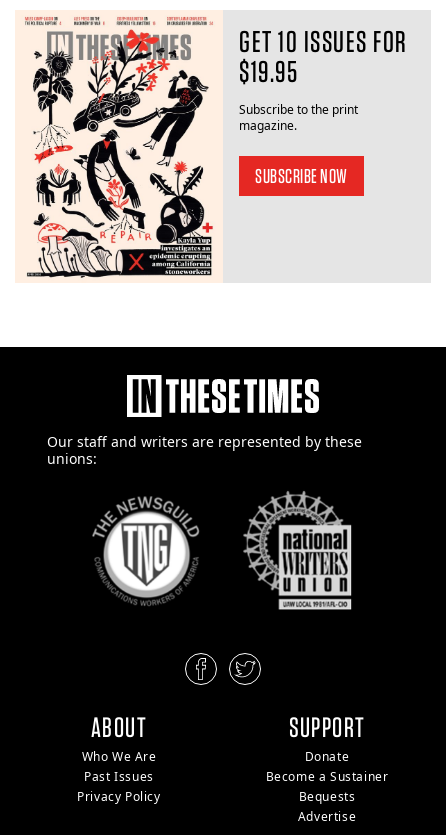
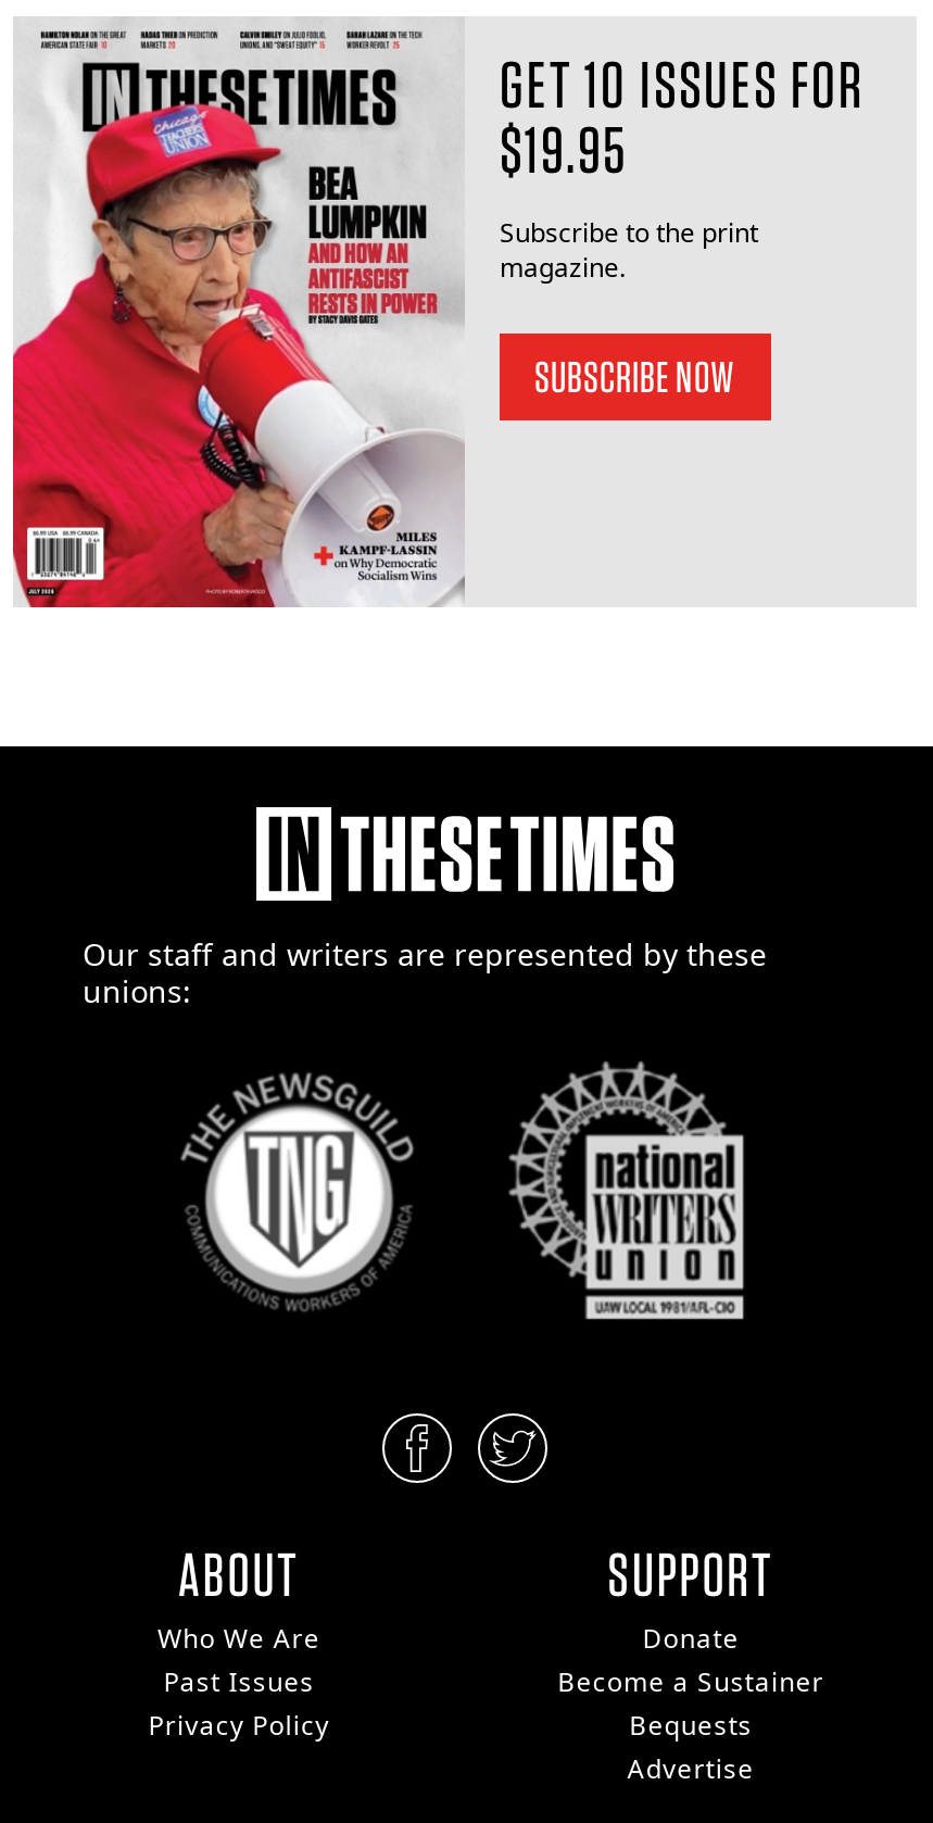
[15,11,223,282] [image] -> [11,16,465,609] [image]

